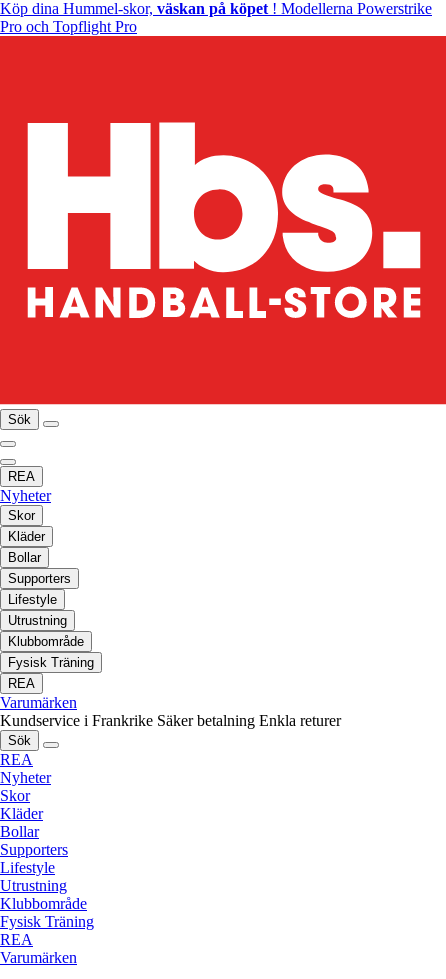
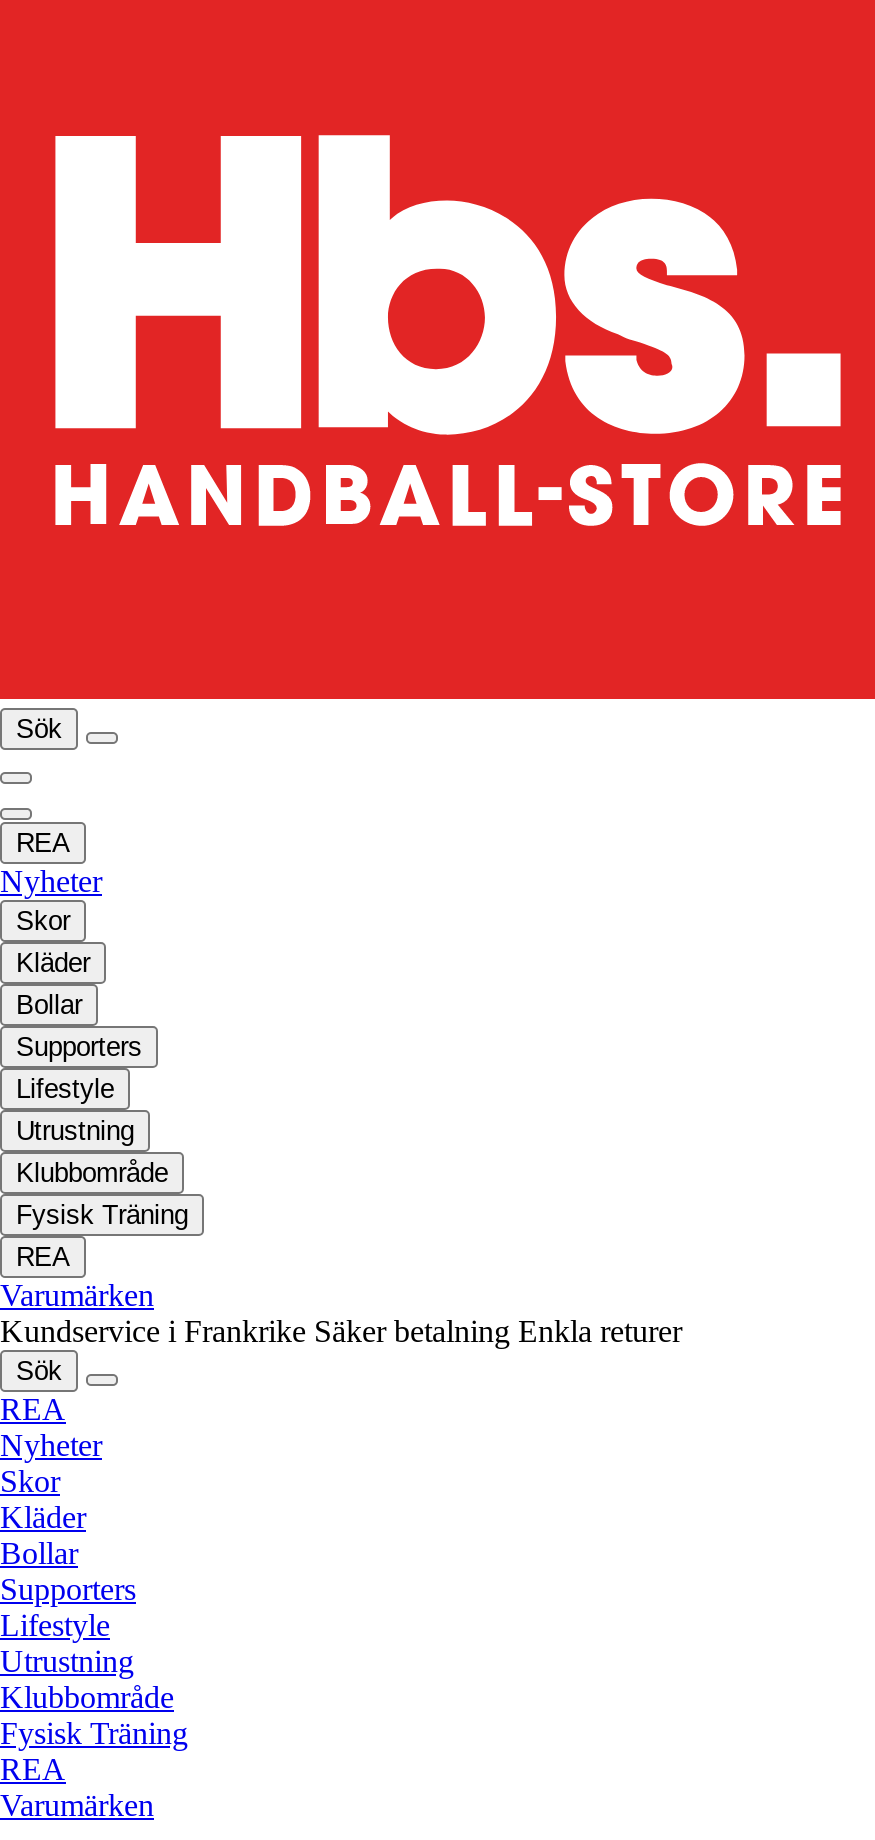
[0,0,432,35] Köp dina Hummel-skor, väskan på köpet! Modellerna Powerstrike | Pro och Topflight Pro -> none

